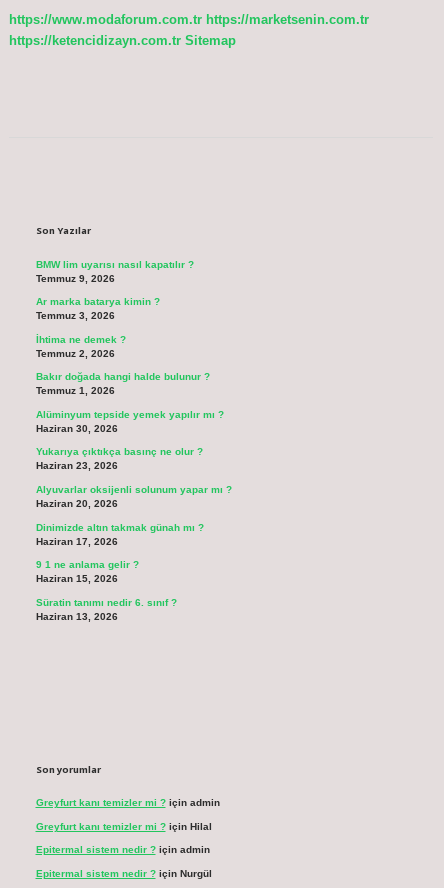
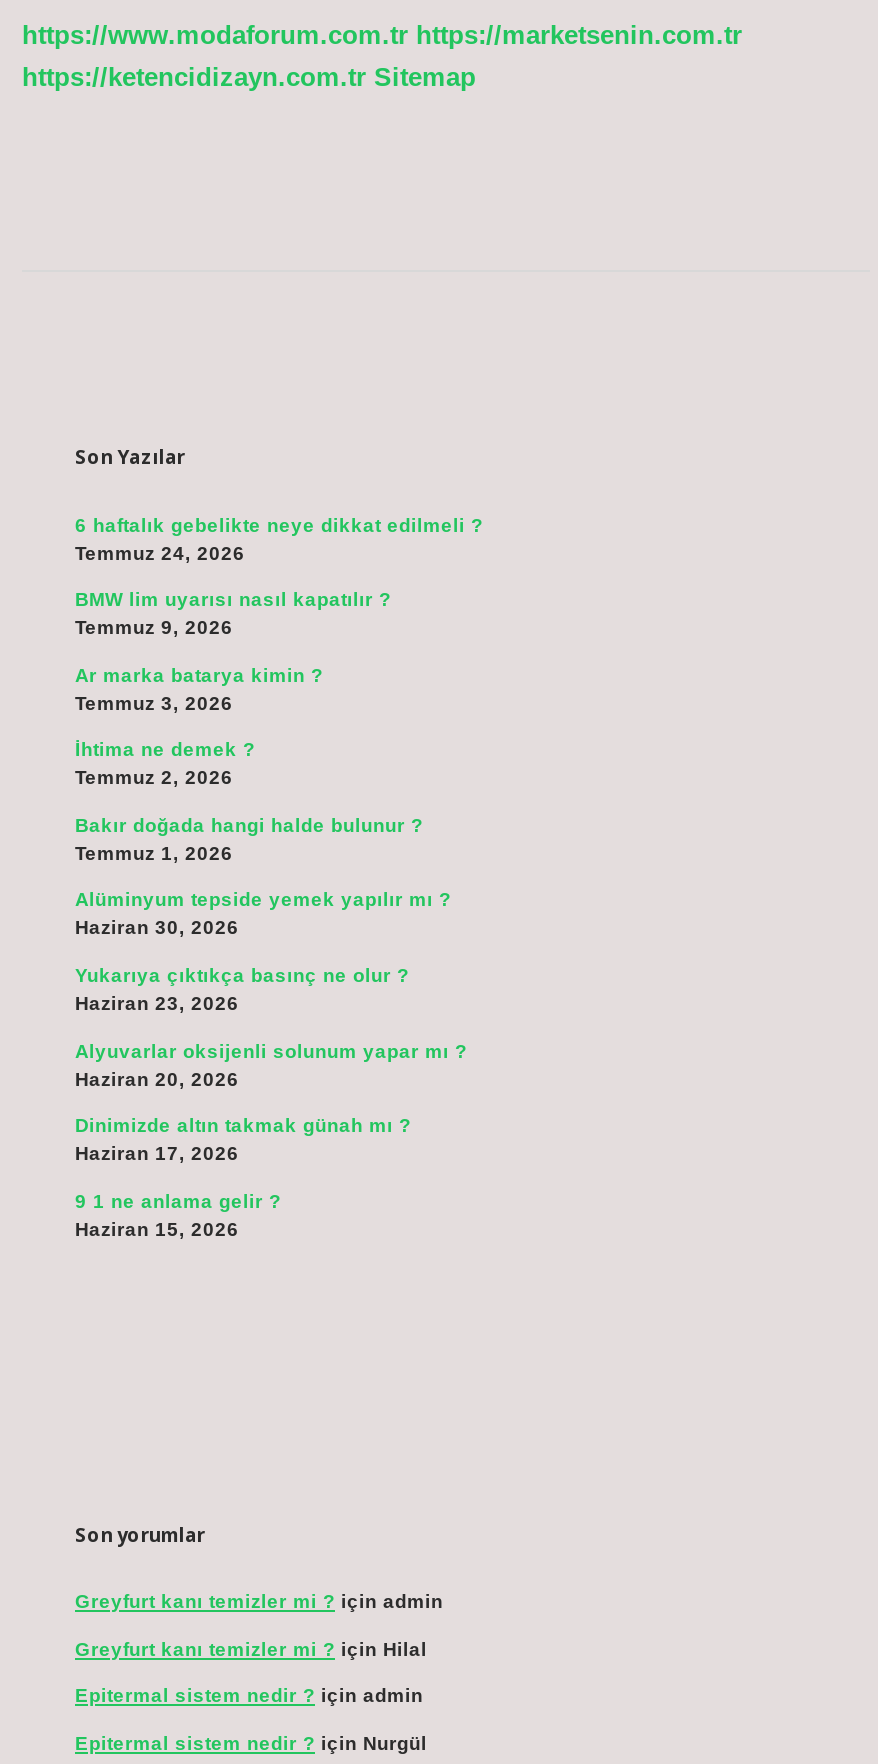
none -> [75,513,483,563] 6 haftalık gebelikte neye dikkat edilmeli ? | Temmuz 24, 2026
moved [35,258,231,584] -> [75,588,467,1240]: BMW lim uyarısı nasıl kapatılır ? | Temmuz 9, 2026 | Ar marka batarya kimin ? | ... | 9 1 ne anlama gelir ? | Haziran 15, 2026
[35,597,176,622] Süratin tanımı nedir 6. sınıf ? | Haziran 13, 2026 -> none

